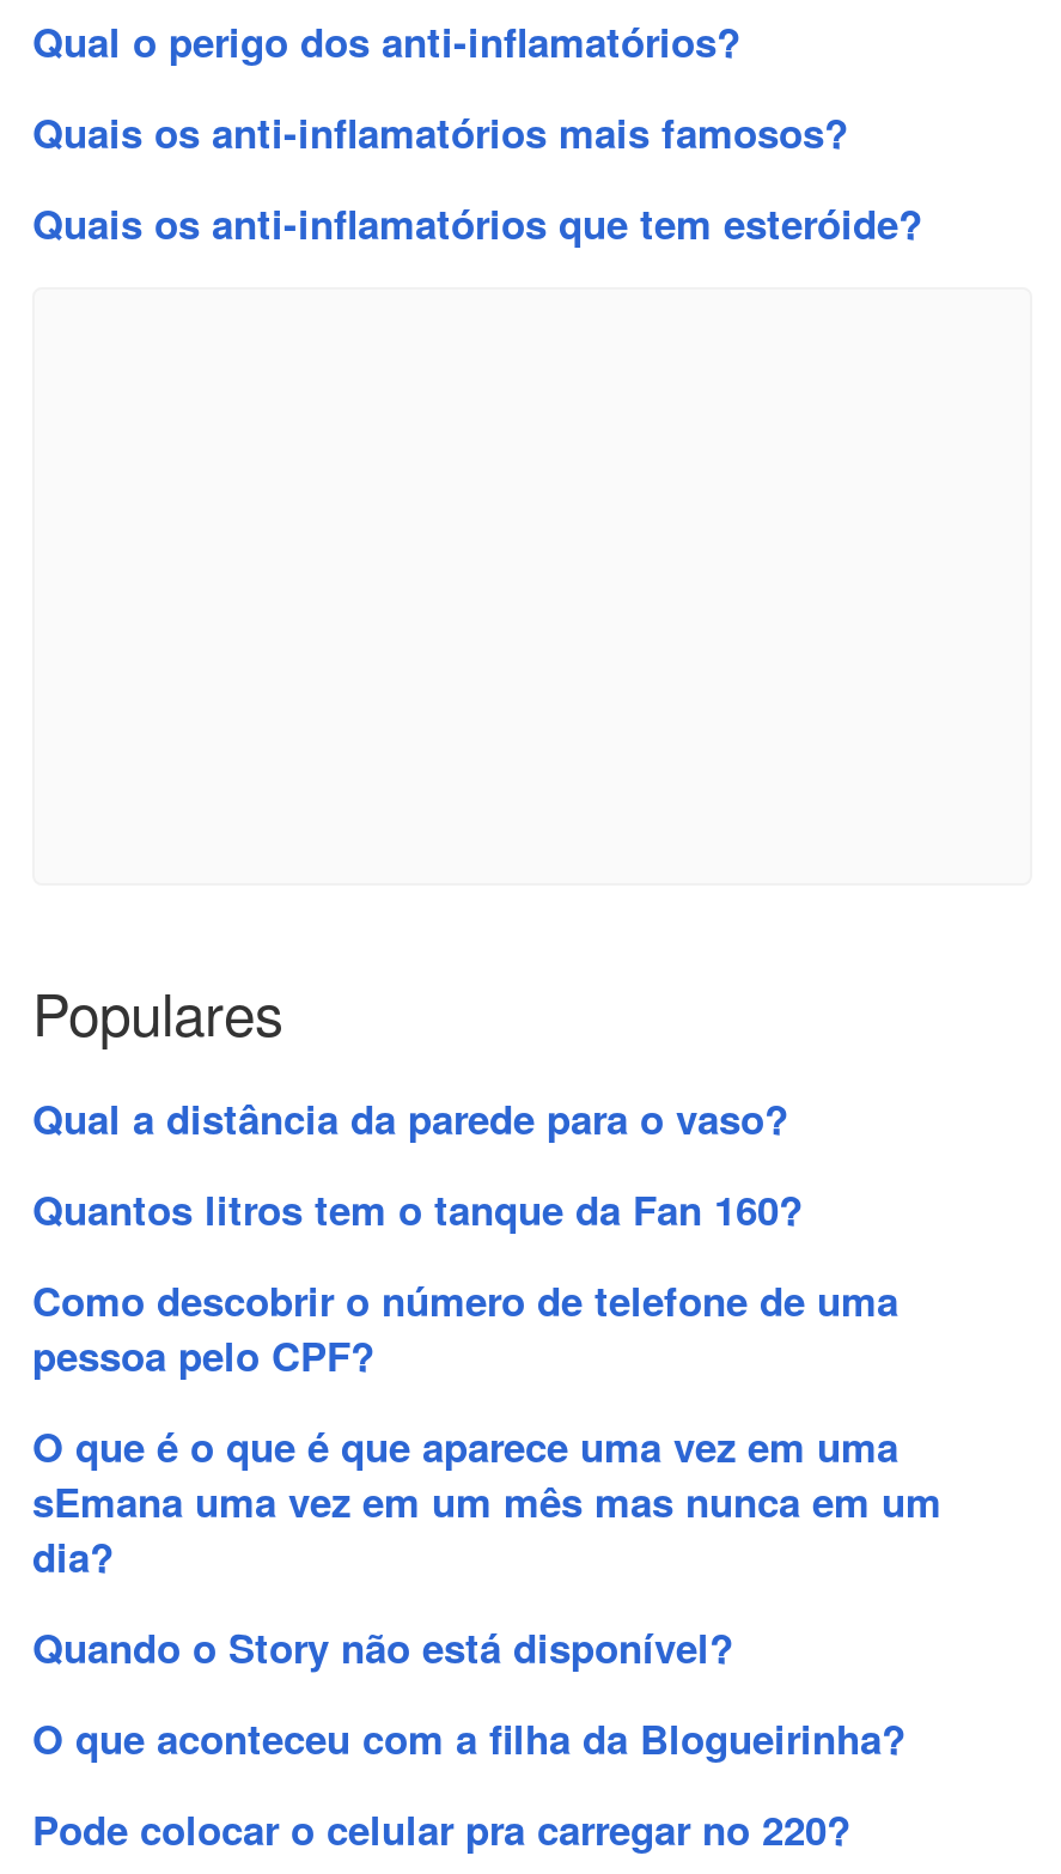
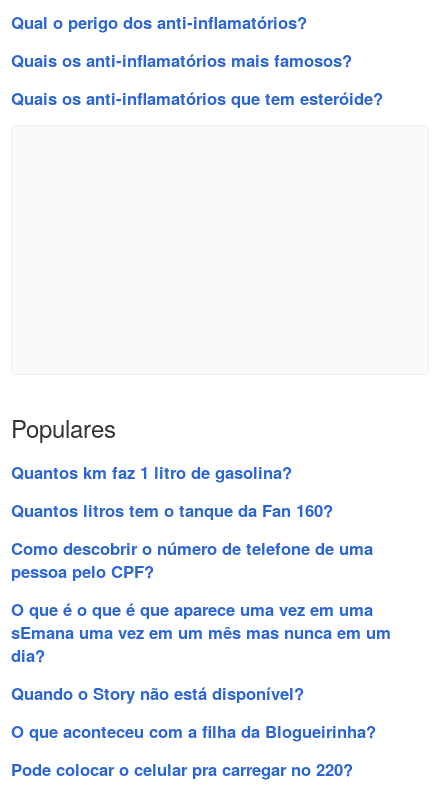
[32,1088,788,1146] Qual a distância da parede para o vaso? -> [11,460,292,484] Quantos km faz 1 litro de gasolina?

